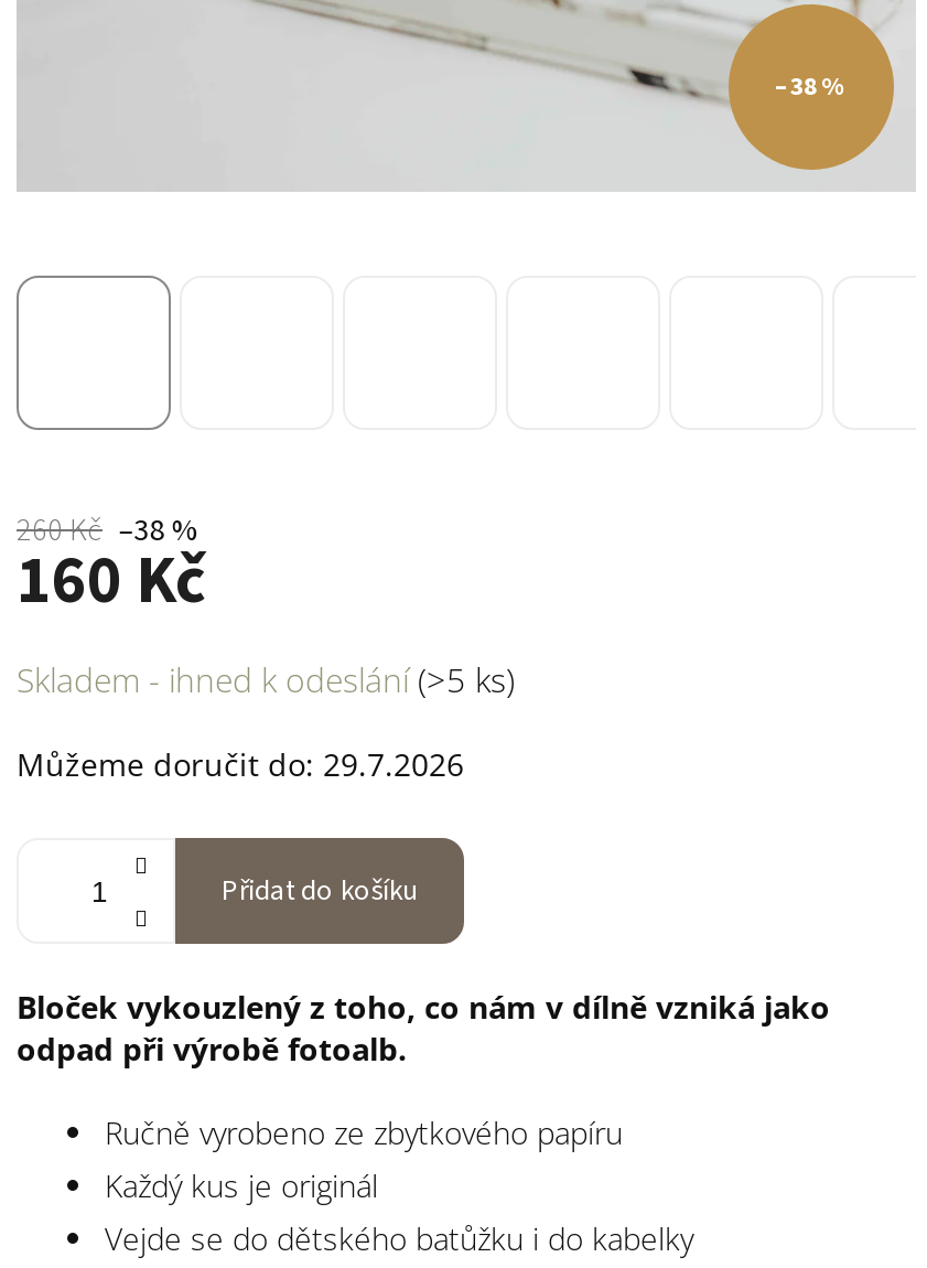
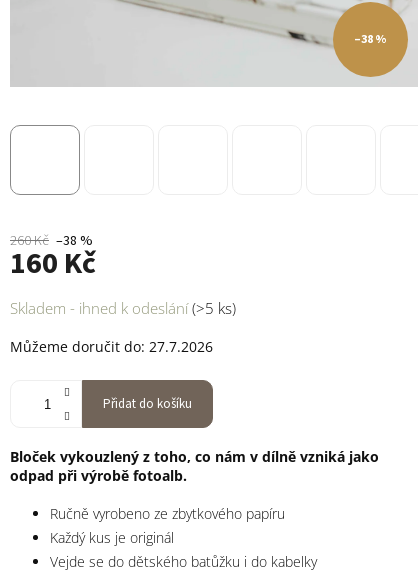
[17,744,464,786] Můžeme doručit do: 29.7.2026 -> [10,337,213,356] Můžeme doručit do: 27.7.2026

